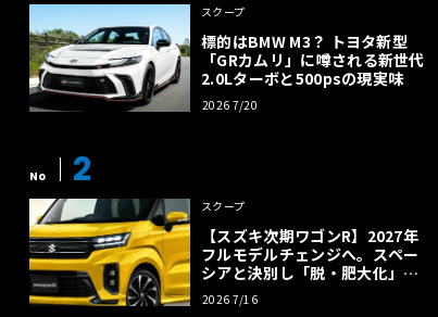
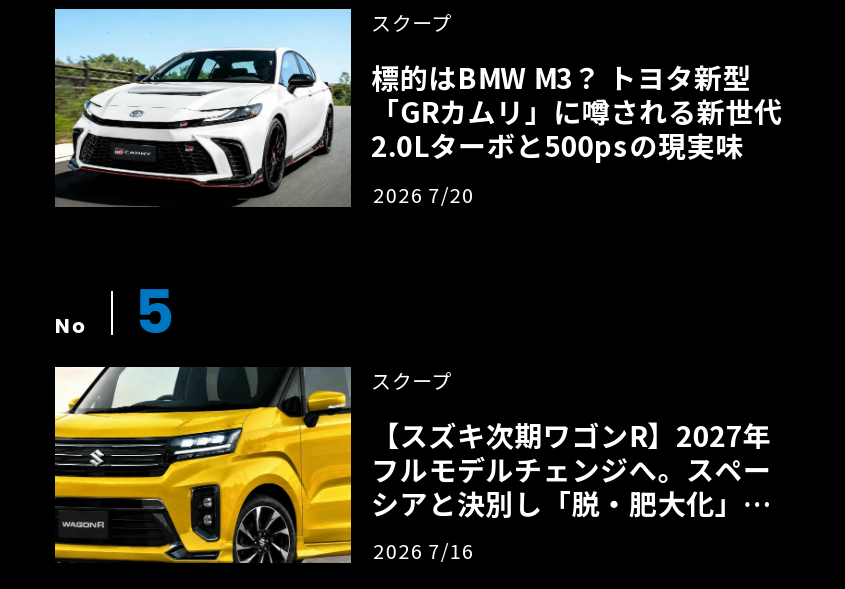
[29,146,91,192] No 2 -> [55,270,173,354] No 5

